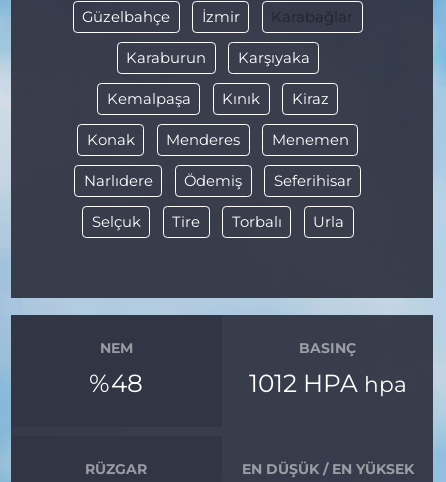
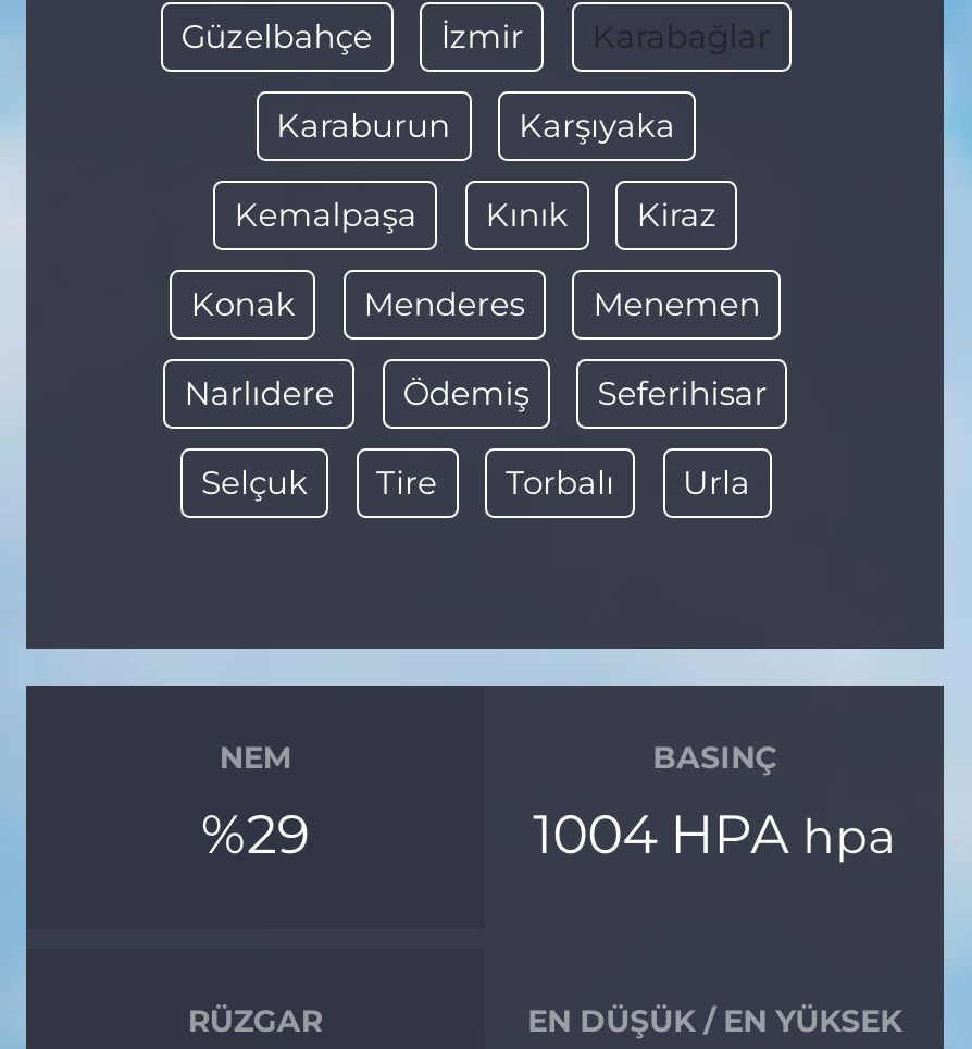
[89,367,143,397] %48 -> [201,800,310,865] %29
[249,367,407,397] 1012 HPA hpa -> [533,800,896,865] 1004 HPA hpa

